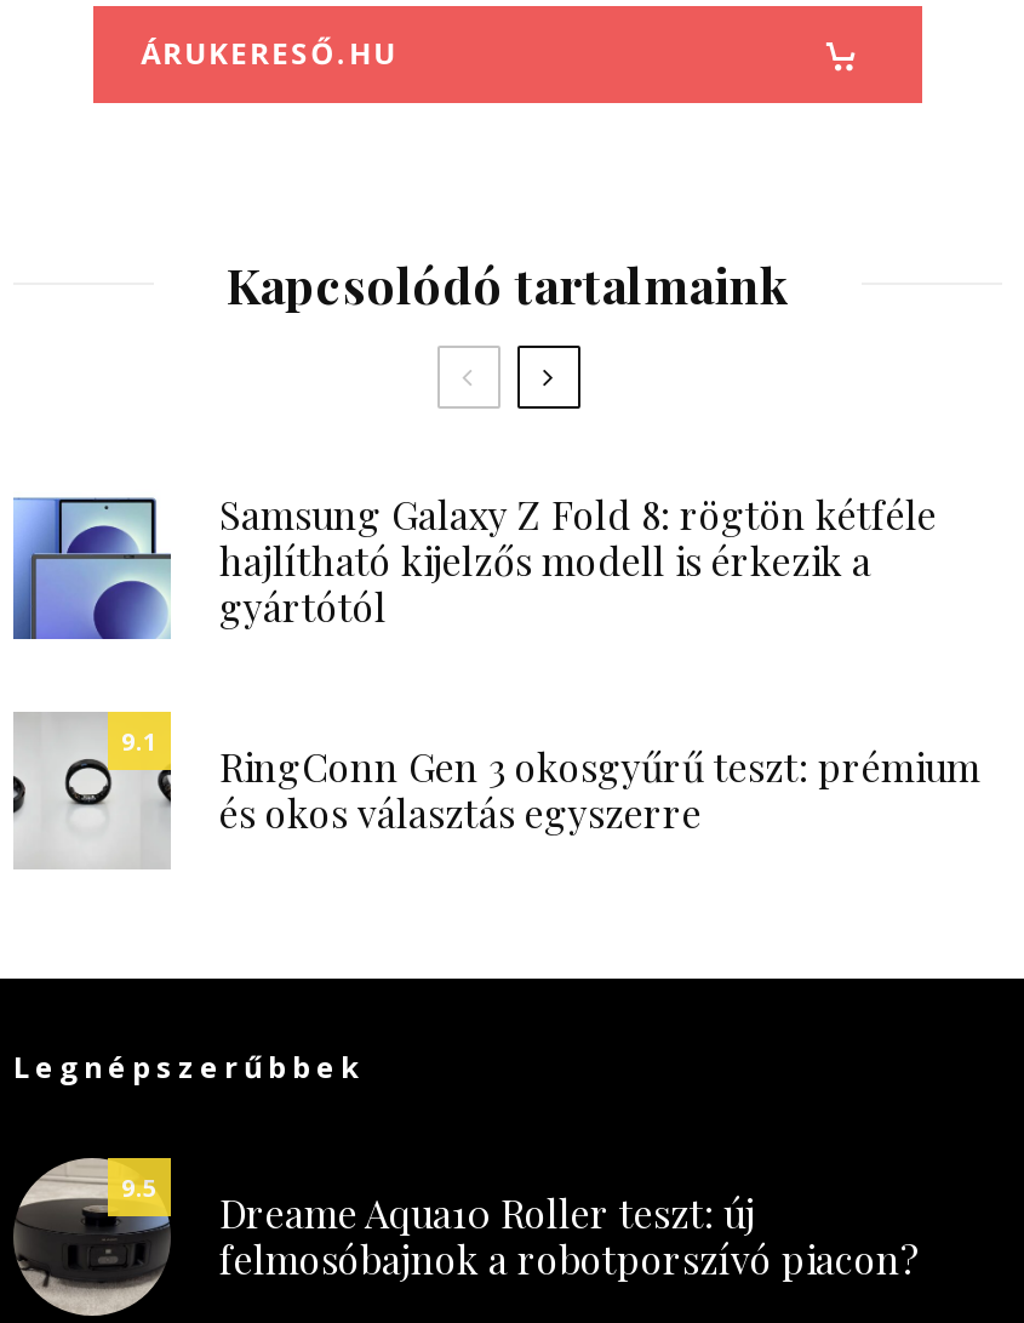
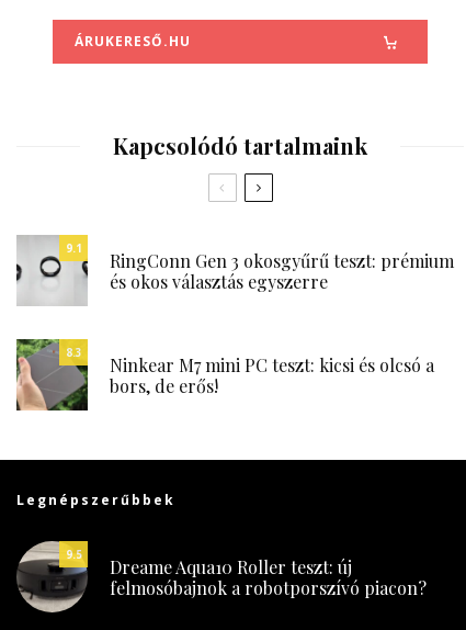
[13,489,937,641] [image] | Samsung Galaxy Z Fold 8: rögtön kétféle | hajlítható kijelzős modell is érkezik a | gyártótól -> none
moved [11,717,980,867] -> [15,237,454,305]: [image] | RingConn Gen 3 okosgyűrű teszt: prémium | és okos választás egyszerre
none -> [15,339,434,412] [image] | 8.3 | Ninkear M7 mini PC teszt: kicsi és olcsó a | bors, de erős!

